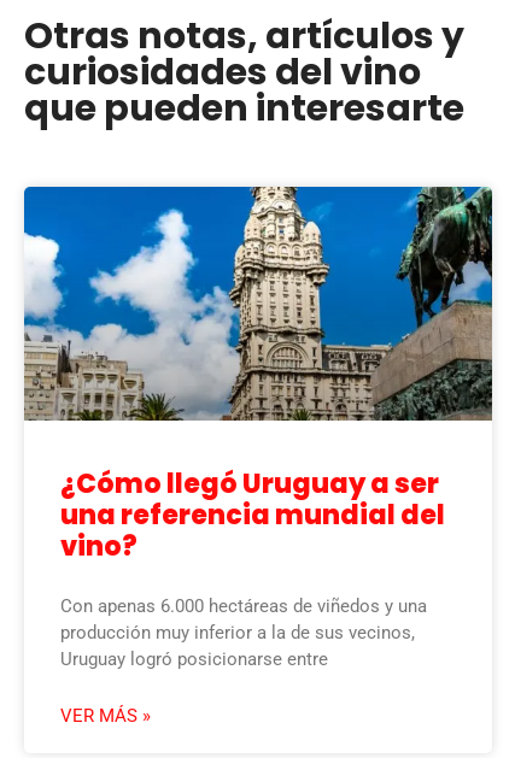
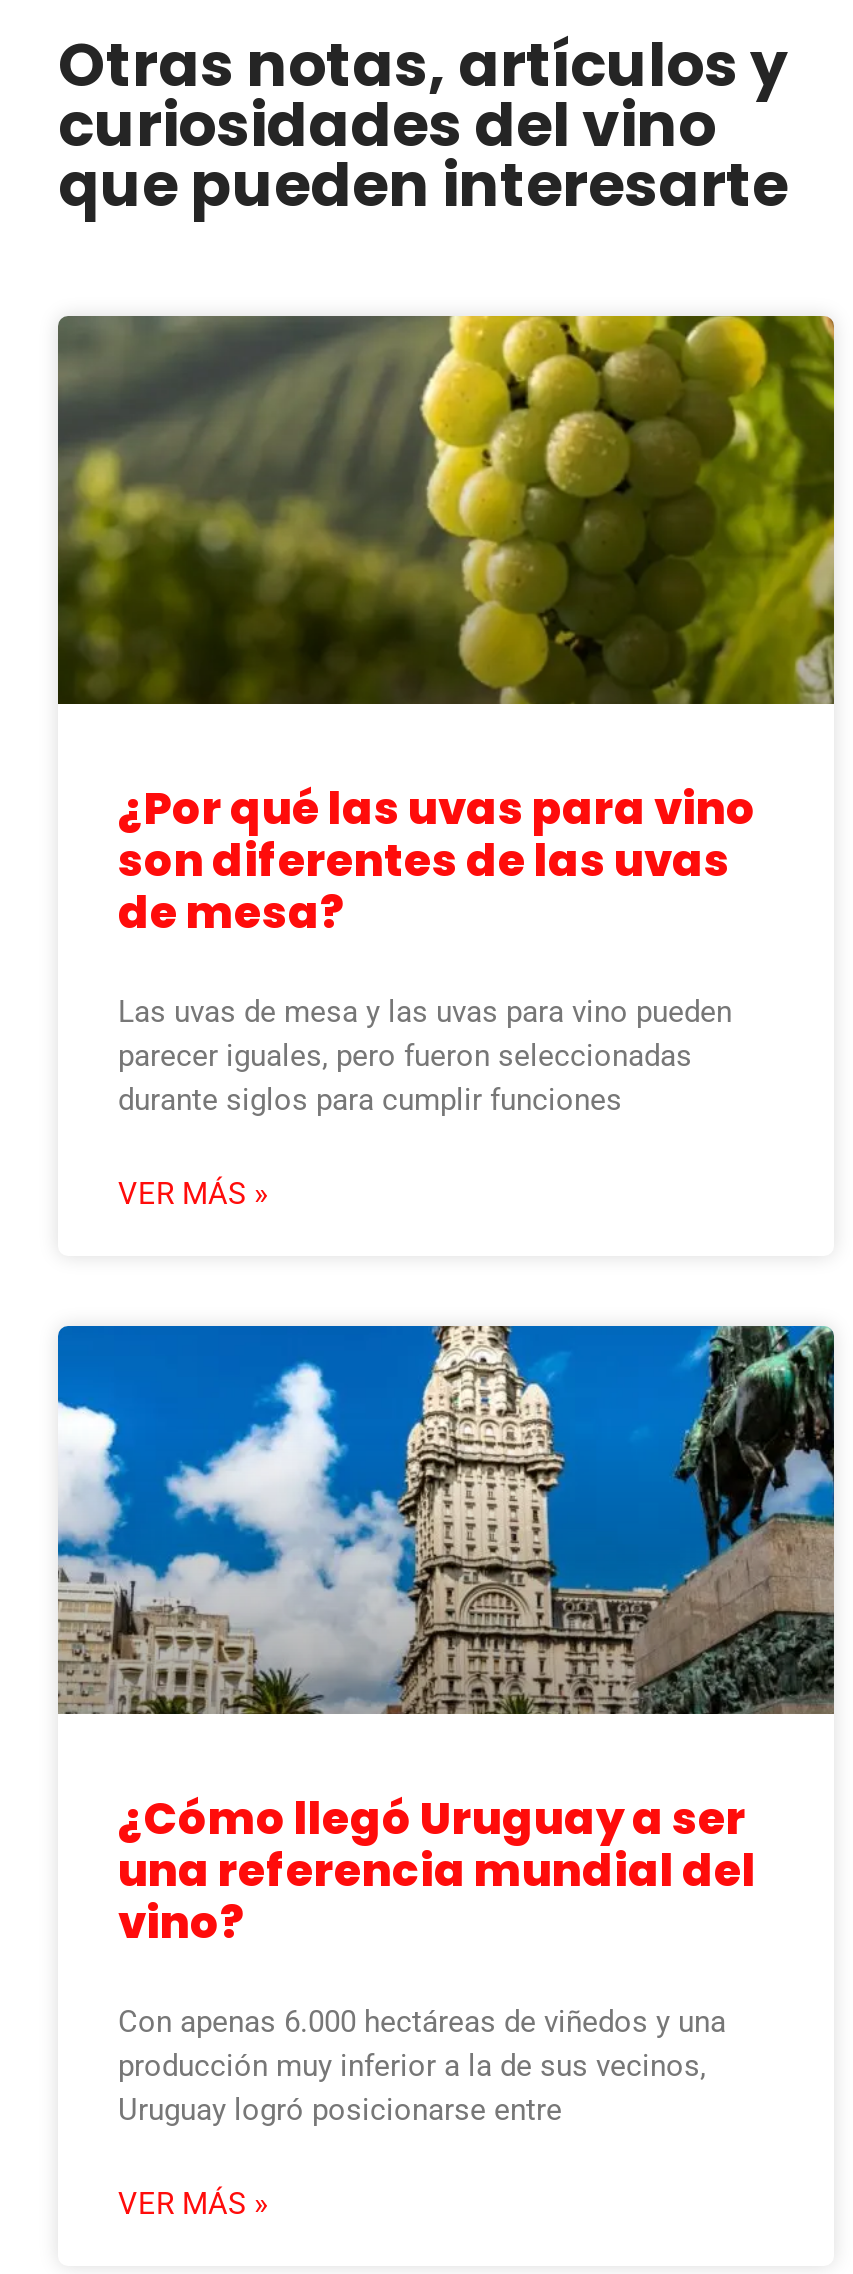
none -> [56,314,836,1212] [image] | ¿Por qué las uvas para vino | son diferentes de las uvas | de mesa? | Las uvas de mesa y las uvas para vino pueden | parecer iguales, pero fueron seleccionadas | durante siglos para cumplir funciones | VER MÁS »

